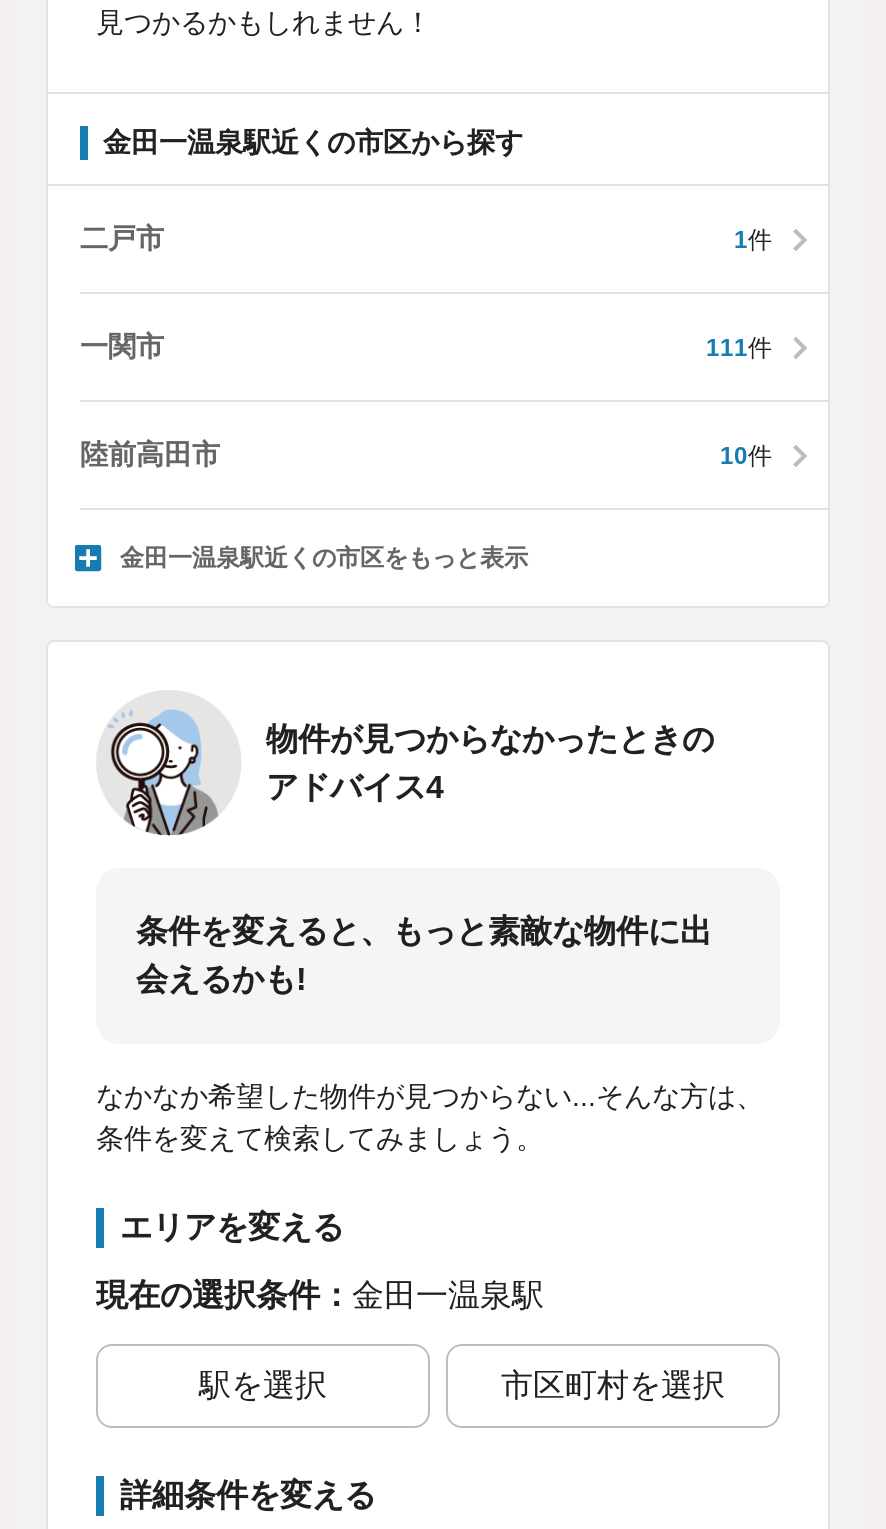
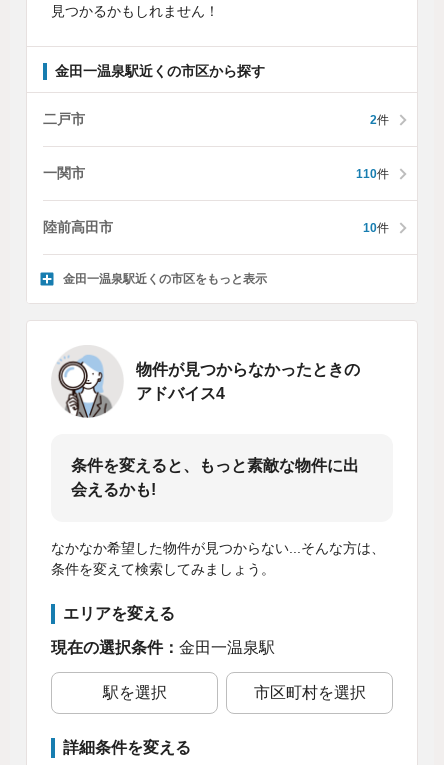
[734,225,772,253] 1件 -> [370,113,389,127] 2件
[706,333,772,361] 111件 -> [356,167,389,181] 110件

